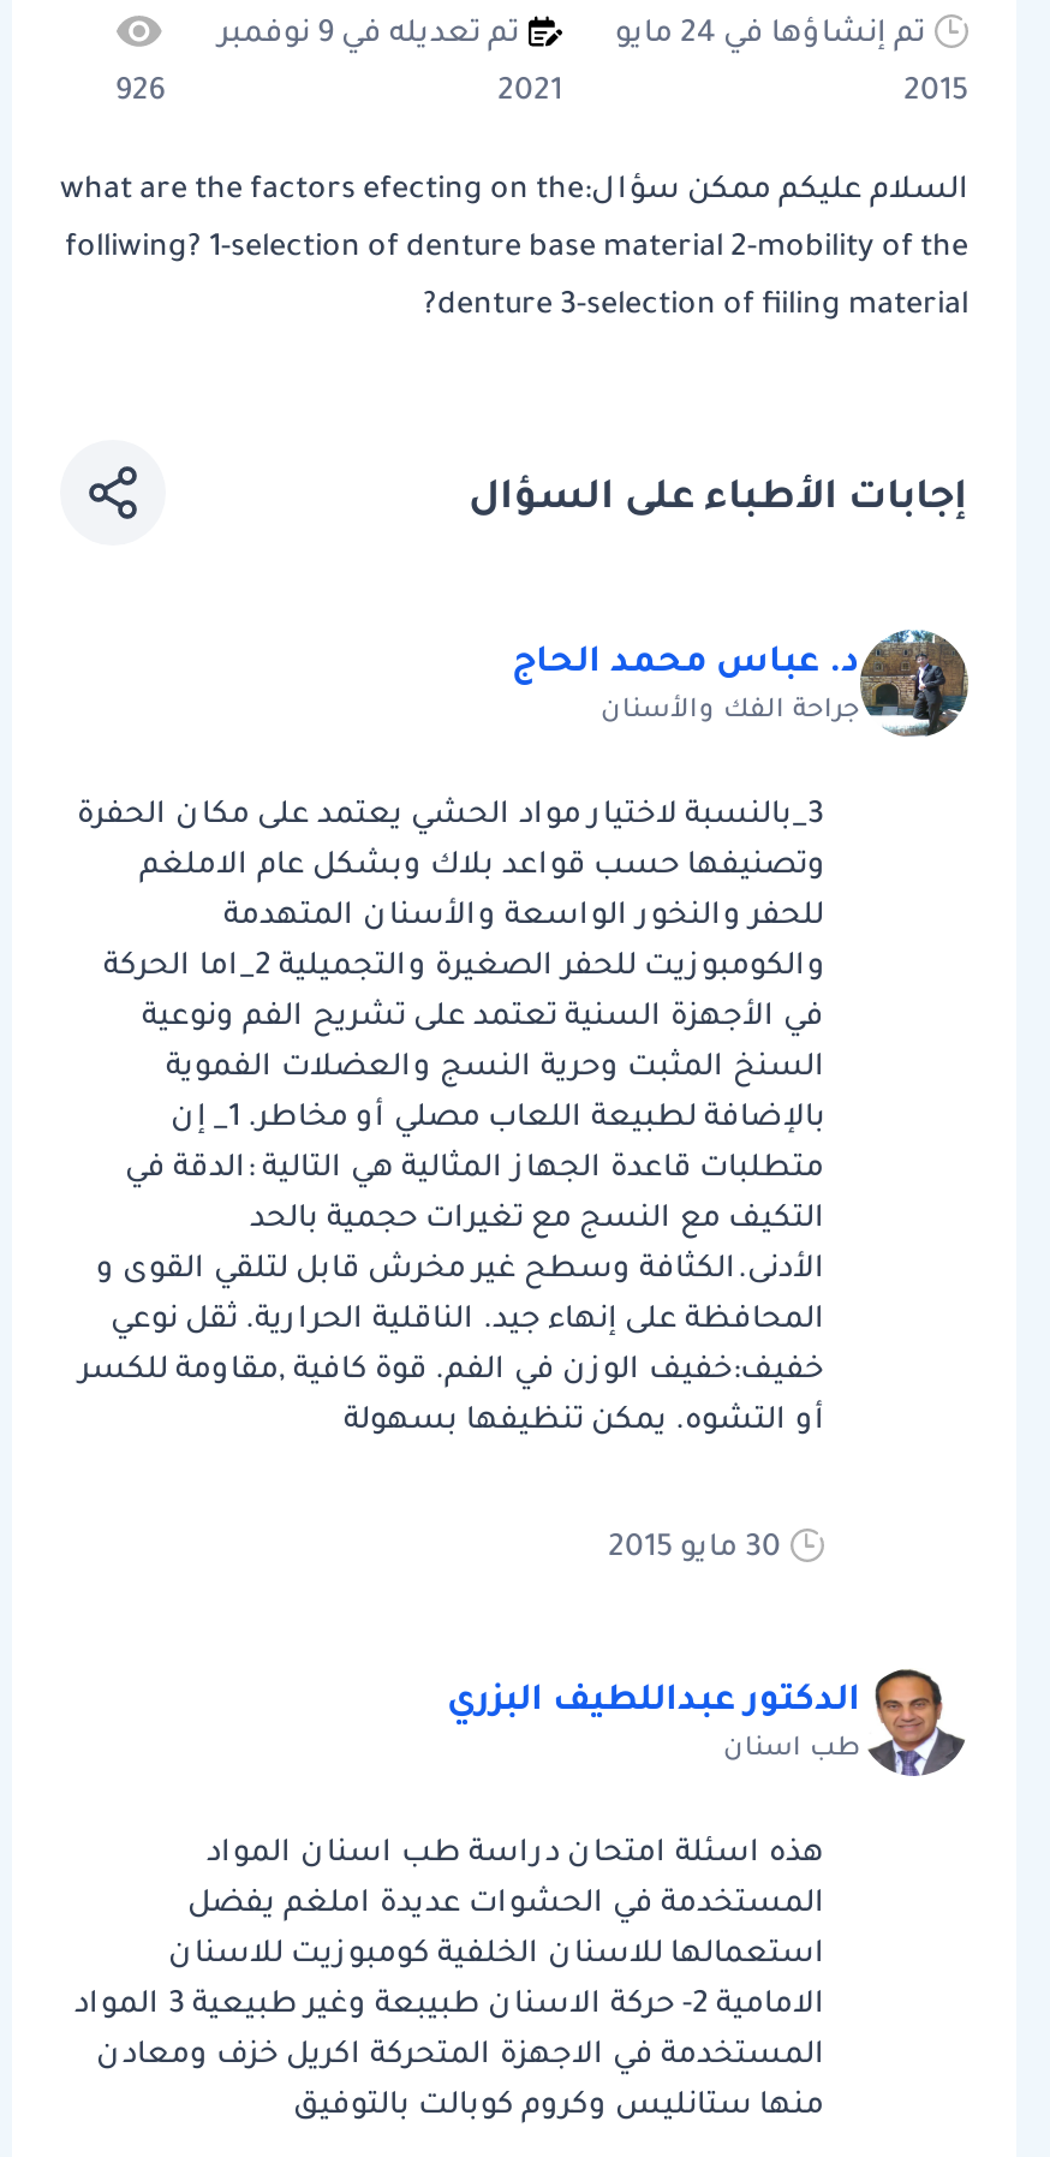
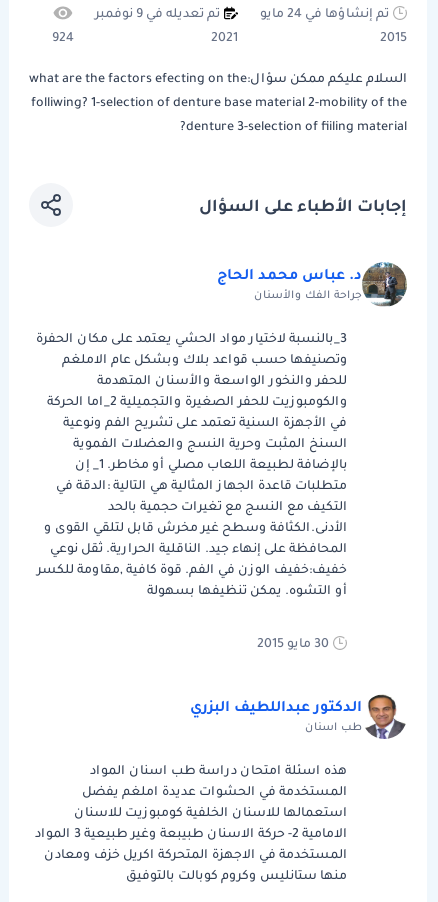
[115,65,166,111] 926 -> [52,27,74,46] 924

